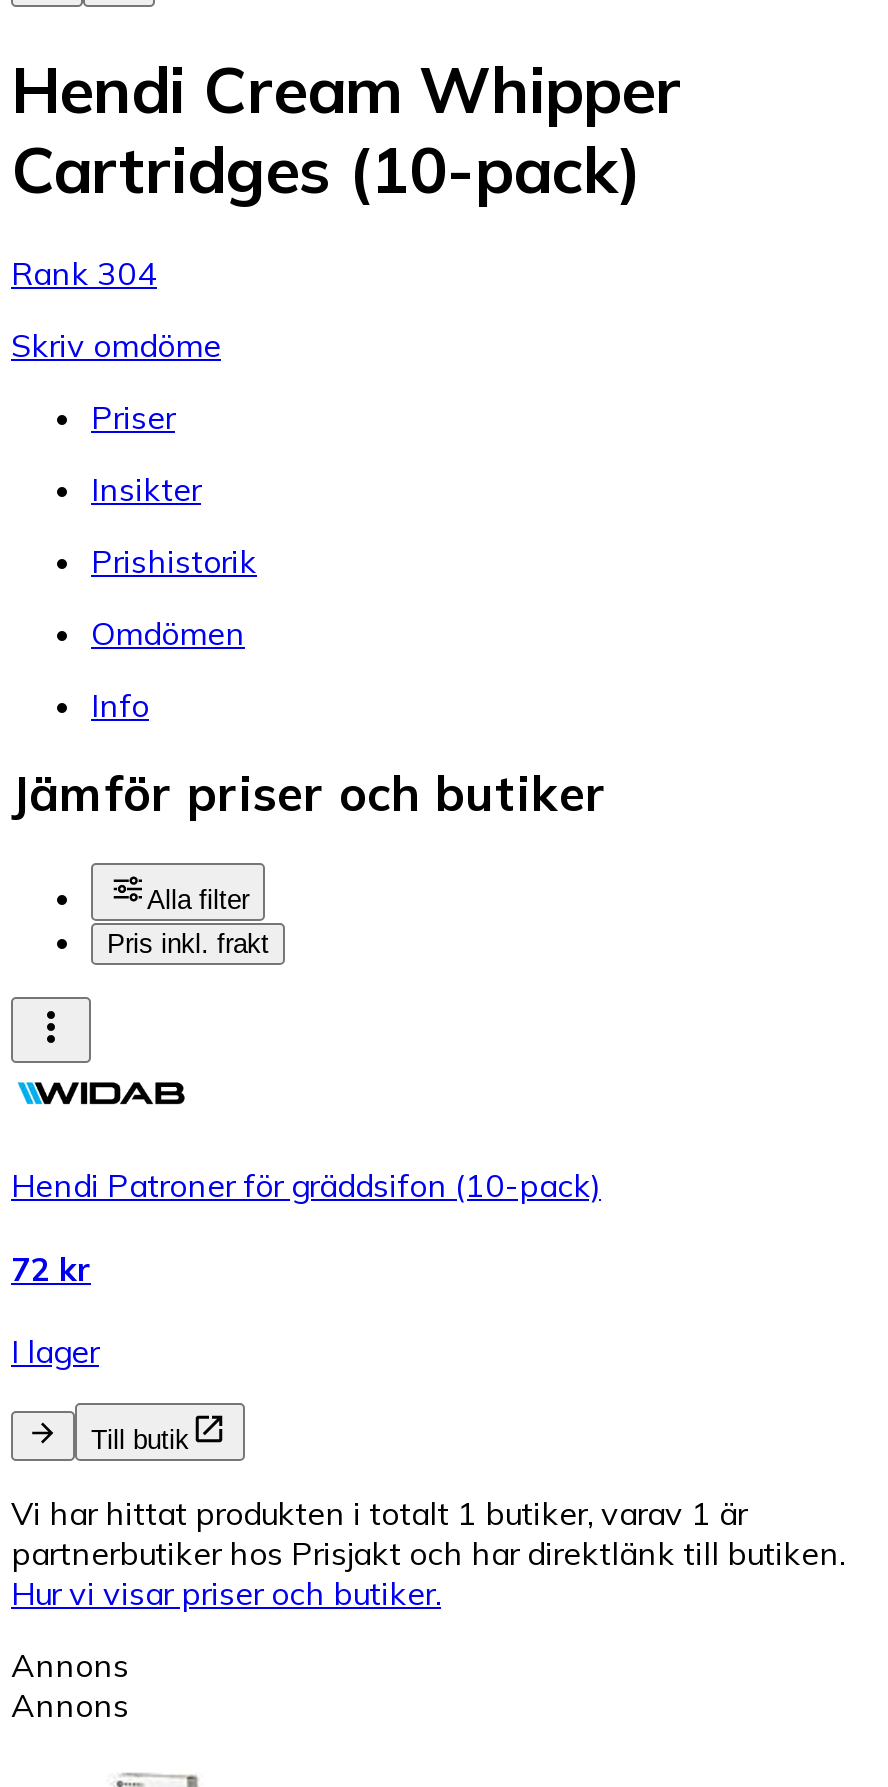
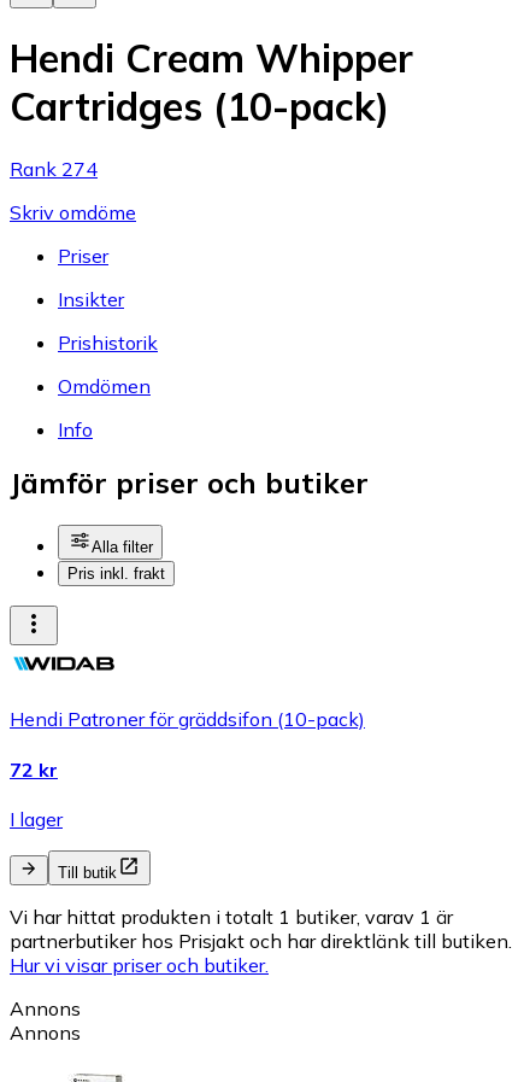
[11,252,157,292] Rank 304 -> [10,156,98,180] Rank 274

